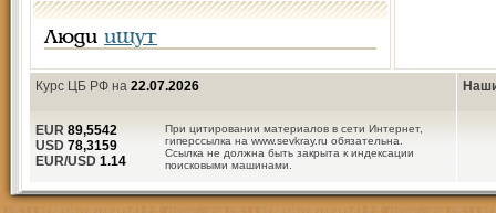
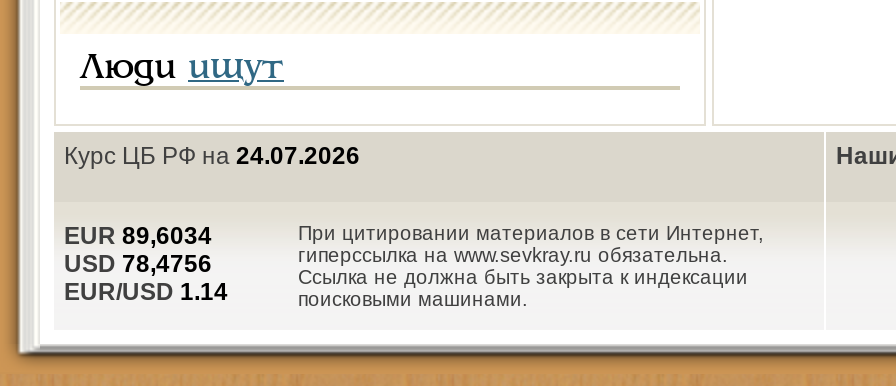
[35,78,199,94] Курс ЦБ РФ на 22.07.2026 -> [64,142,360,170] Курс ЦБ РФ на 24.07.2026
[35,123,117,138] EUR 89,5542 -> [64,222,212,250] EUR 89,6034
[35,138,117,153] USD 78,3159 -> [64,250,212,278] USD 78,4756

